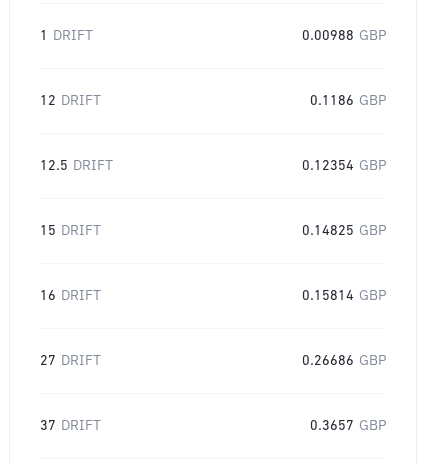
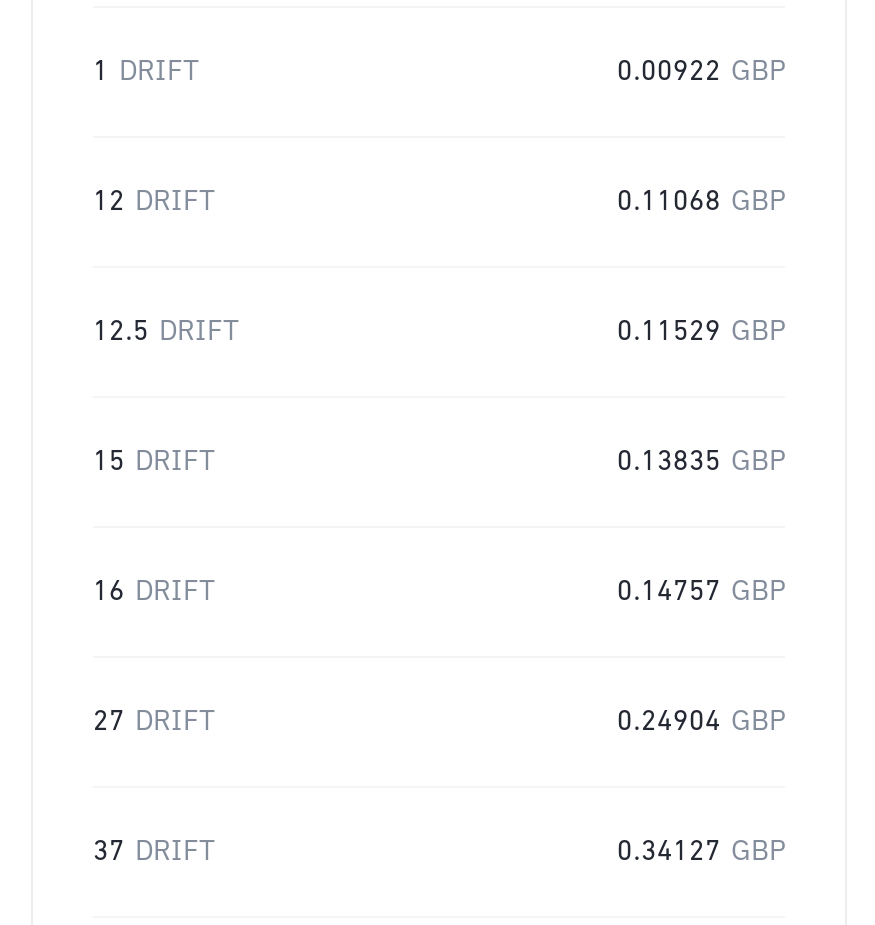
[302,29,386,43] 0.00988 GBP -> [617,58,785,86] 0.00922 GBP
[310,94,386,108] 0.1186 GBP -> [617,188,785,216] 0.11068 GBP
[302,159,386,173] 0.12354 GBP -> [617,318,785,346] 0.11529 GBP
[302,224,386,238] 0.14825 GBP -> [617,448,785,476] 0.13835 GBP
[302,289,386,303] 0.15814 GBP -> [617,578,785,606] 0.14757 GBP
[302,354,386,368] 0.26686 GBP -> [617,708,785,736] 0.24904 GBP
[310,419,386,433] 0.3657 GBP -> [617,838,785,866] 0.34127 GBP

